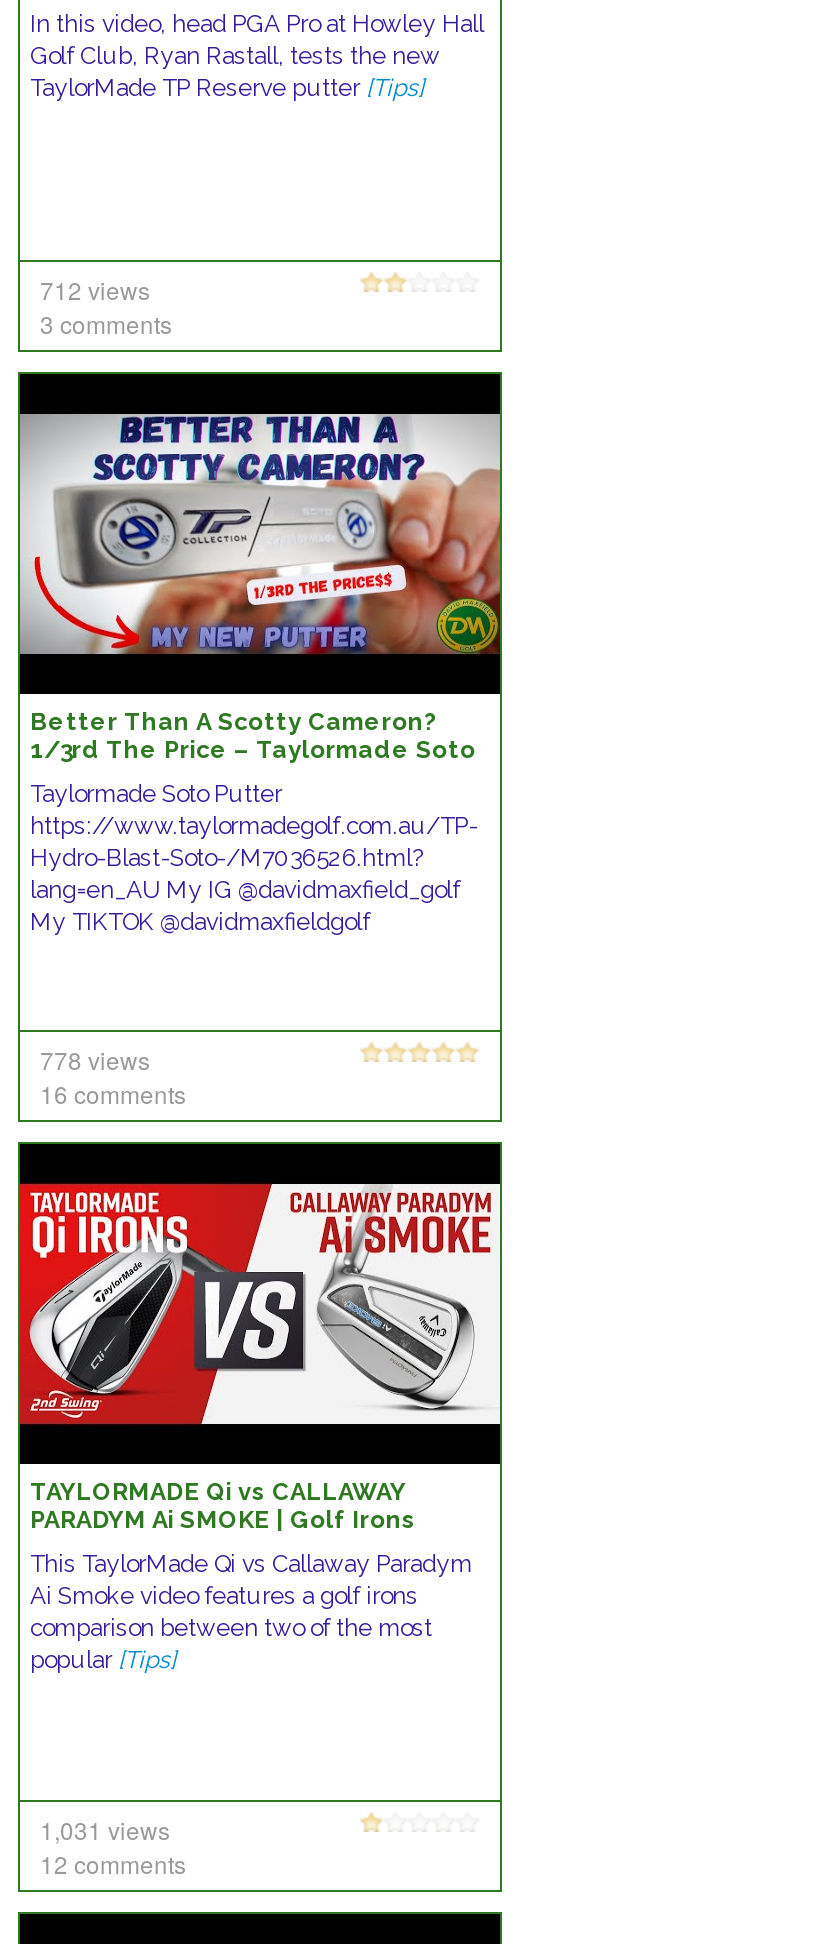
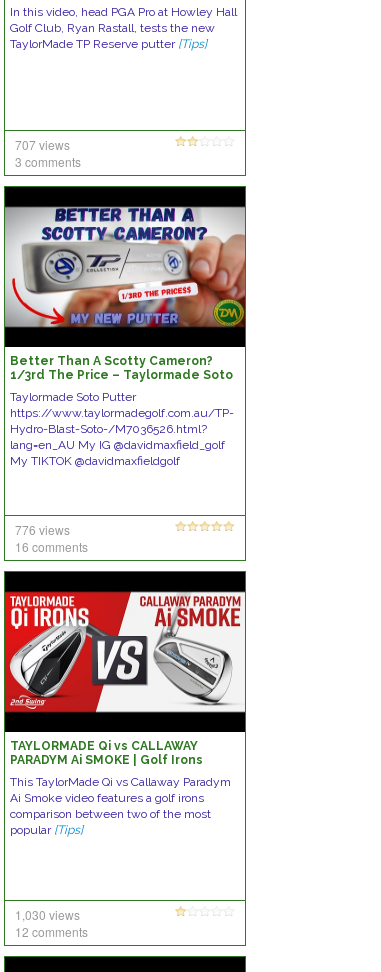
[40,272,150,306] 712 views -> [15,136,70,153] 707 views
[40,1042,150,1076] 778 views -> [15,521,70,538] 776 views
[40,1812,170,1846] 1,031 views -> [15,906,80,923] 1,030 views

